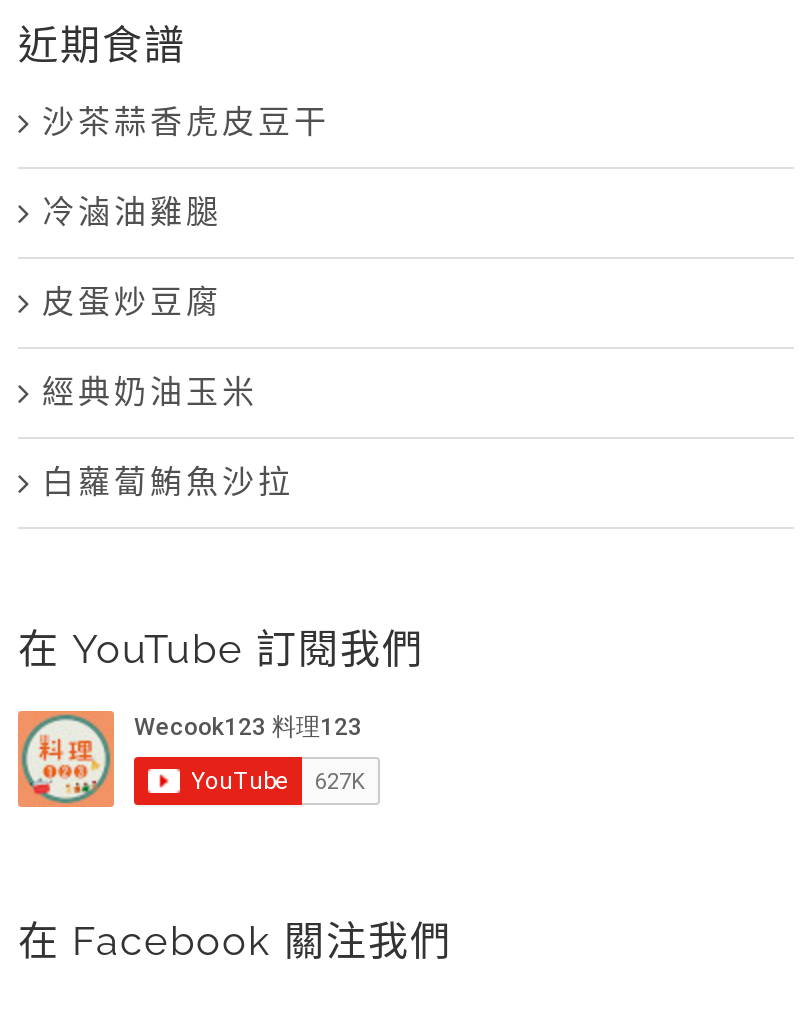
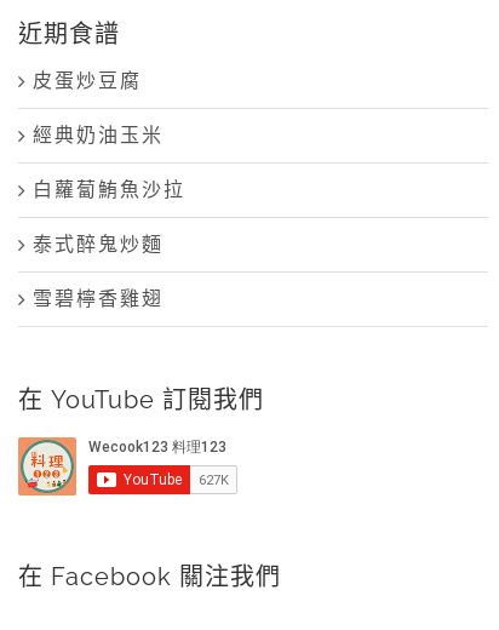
[42,103,330,231] 沙茶蒜香虎皮豆干 | 冷滷油雞腿 -> none
moved [42,283,258,411] -> [33,69,164,147]: 皮蛋炒豆腐 | 經典奶油玉米
none -> [33,233,164,310] 泰式醉鬼炒麵 | 雪碧檸香雞翅

